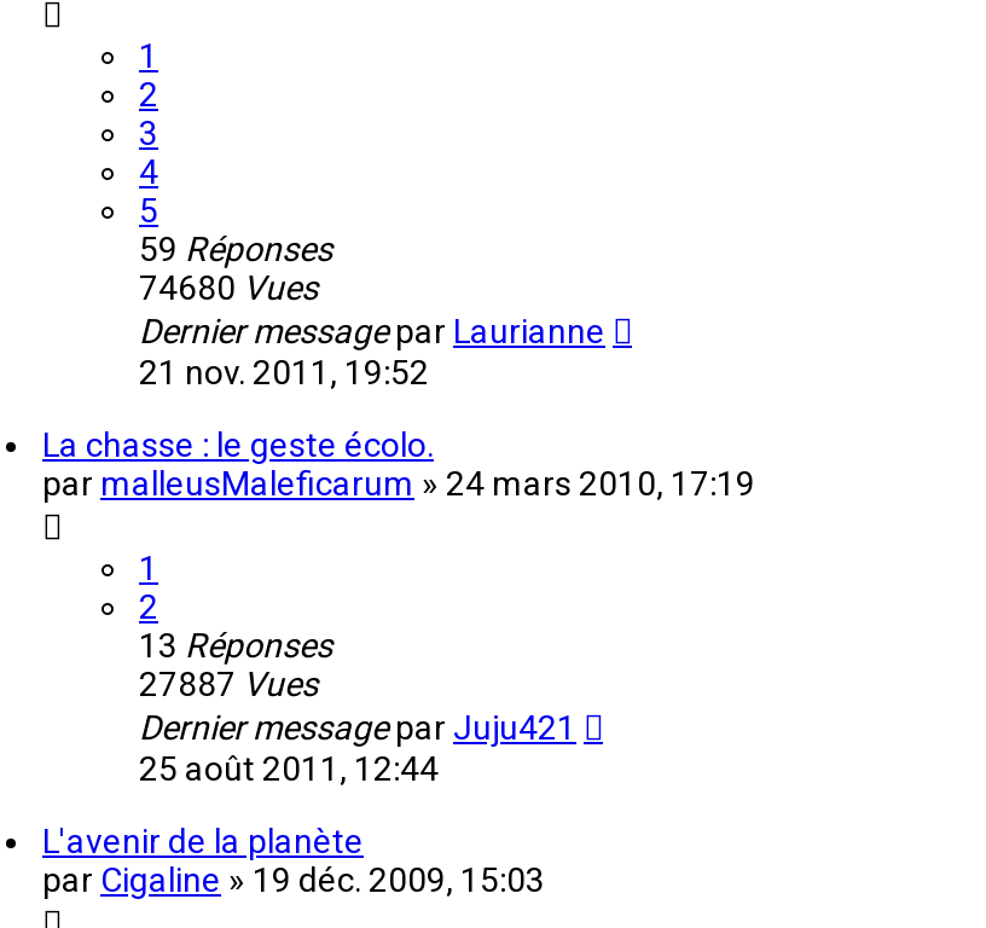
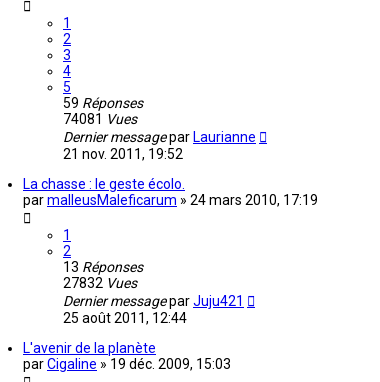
[139,268,318,307] 74680 Vues -> [63,111,137,127] 74081 Vues
[139,665,318,703] 27887 Vues -> [63,275,137,291] 27832 Vues

